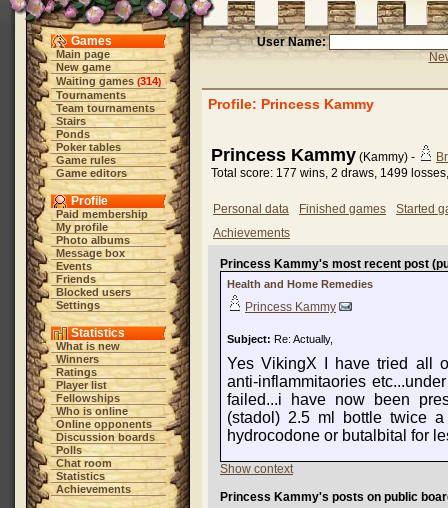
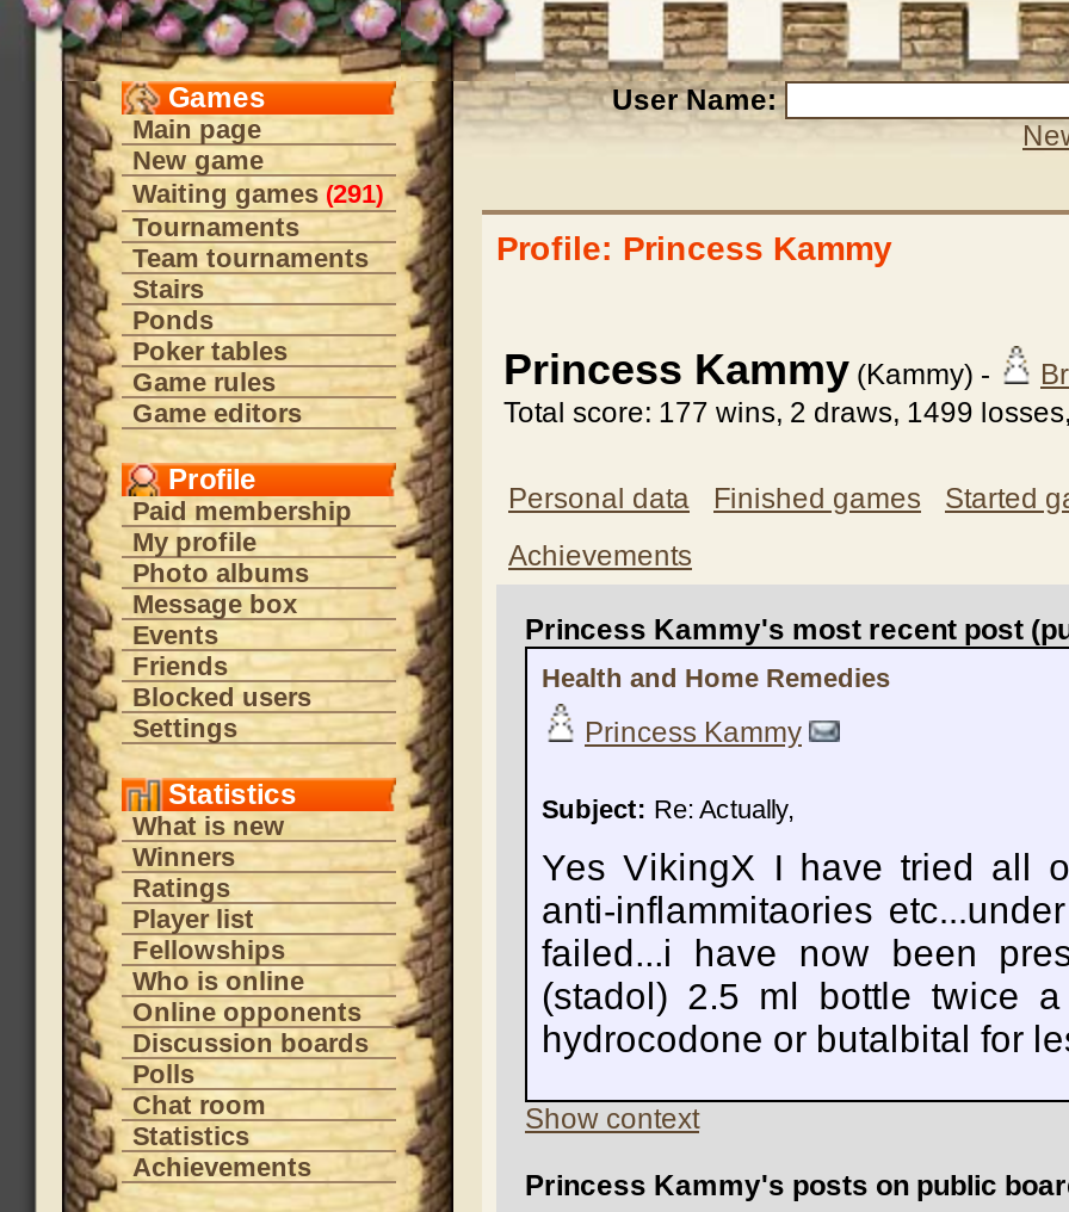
[55,75,160,87] Waiting games (314) -> [132,179,383,208] Waiting games (291)

